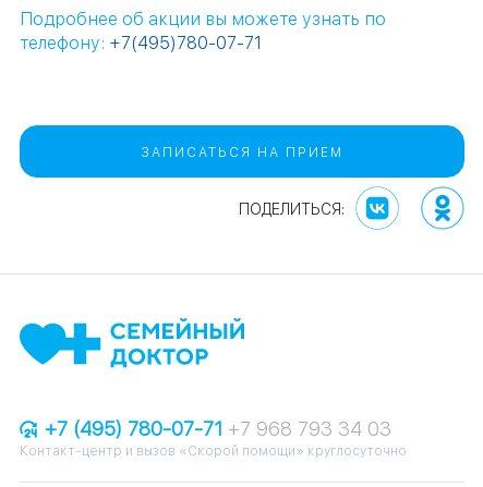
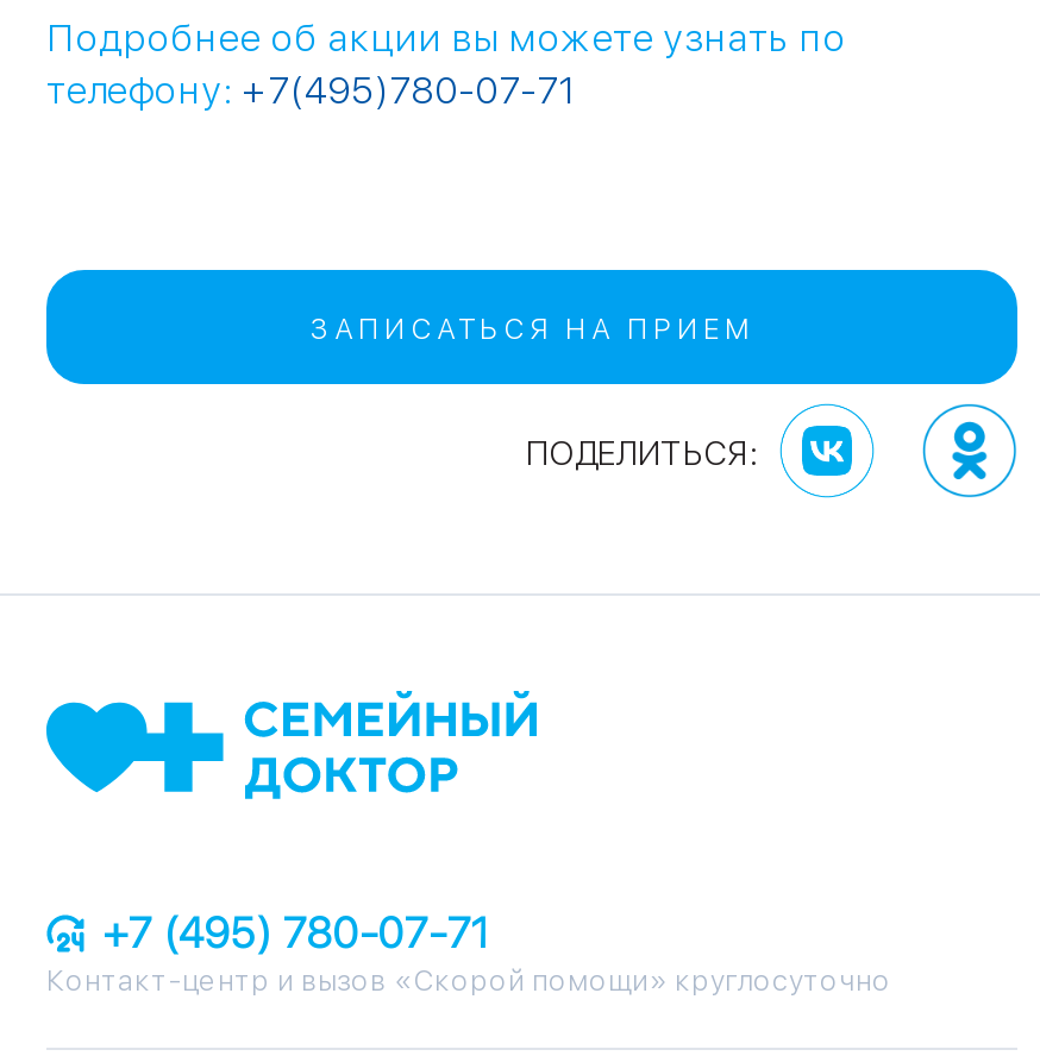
[39,418,391,440] +7 (495) 780-07-71 +7 968 793 34 03 -> [89,908,489,958] +7 (495) 780-07-71

